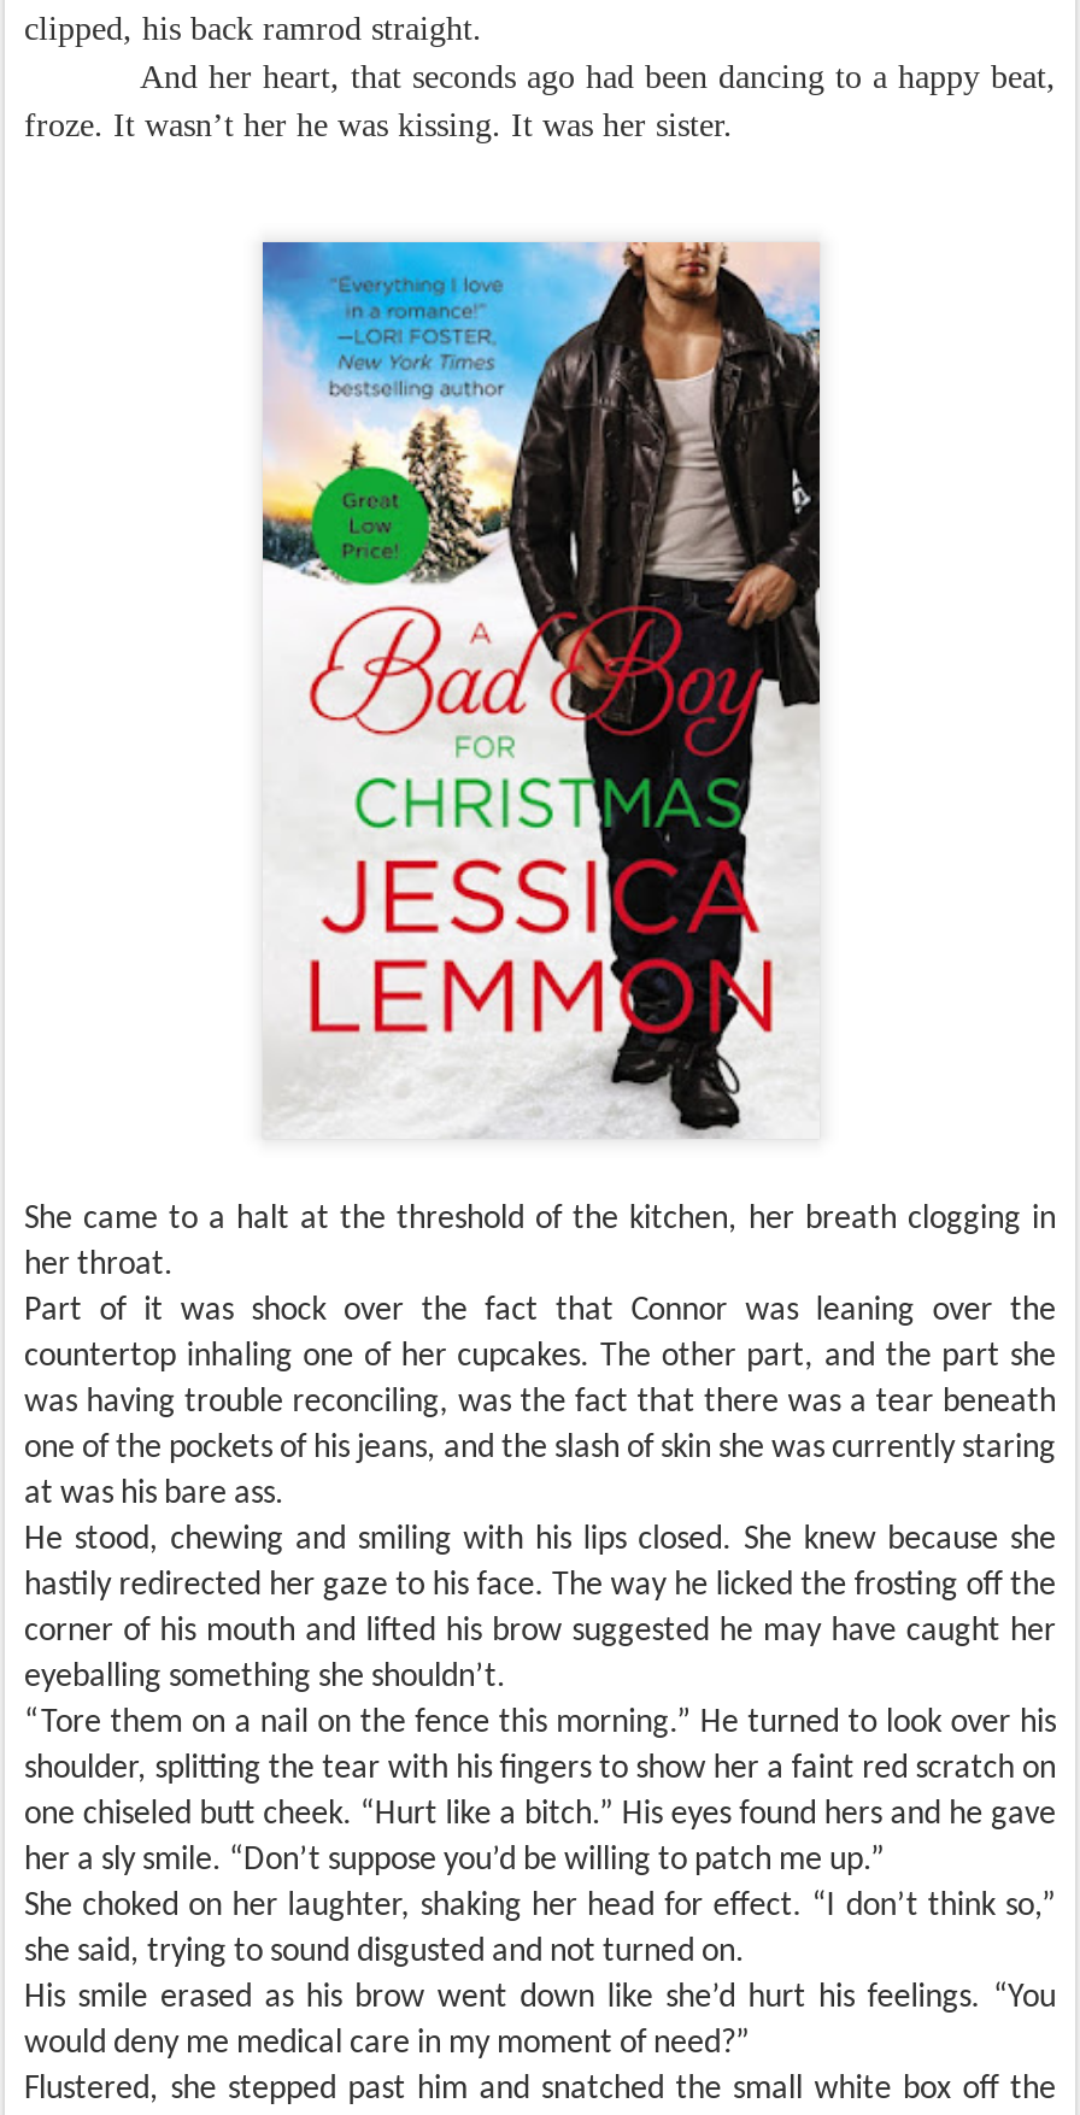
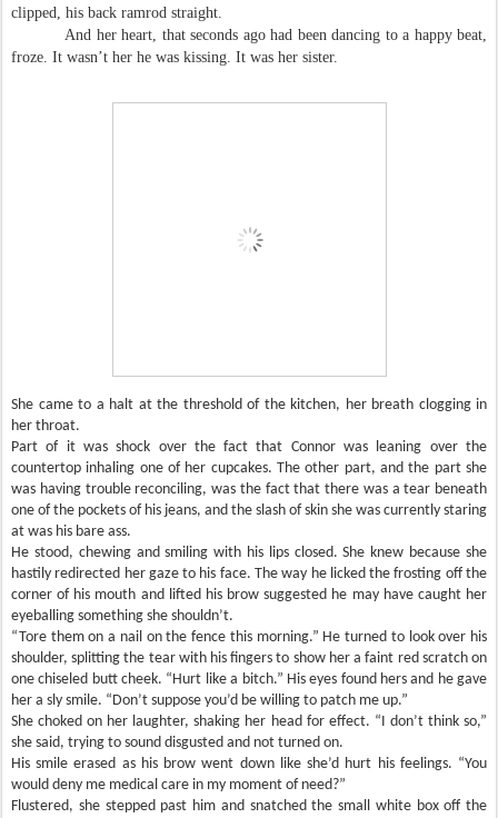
[260,239,824,1142] [image] -> none

